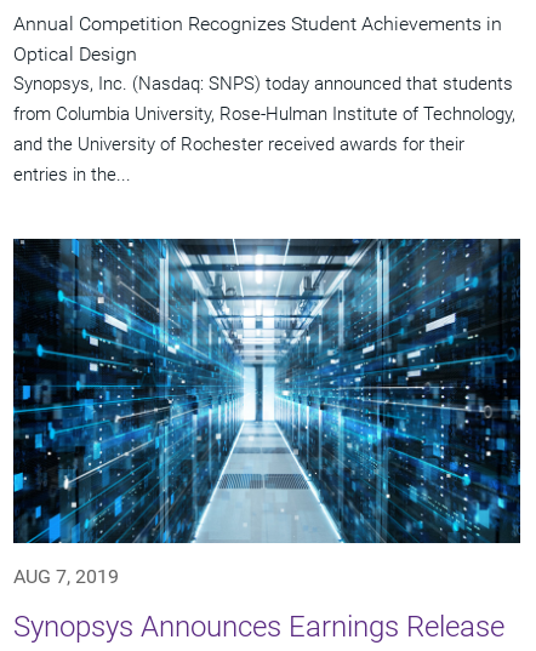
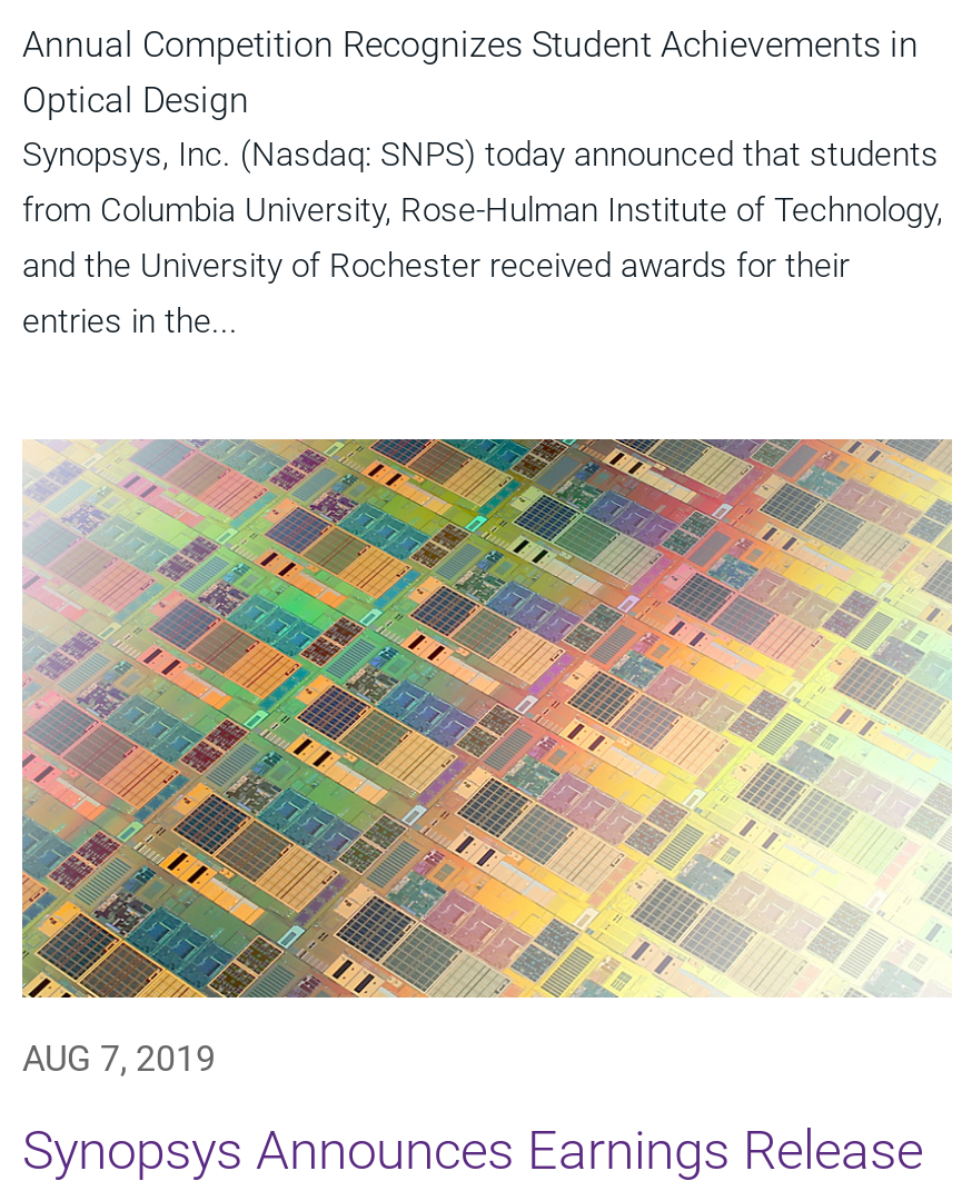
[12,238,521,544] [image] -> [20,436,952,1001] [image]

